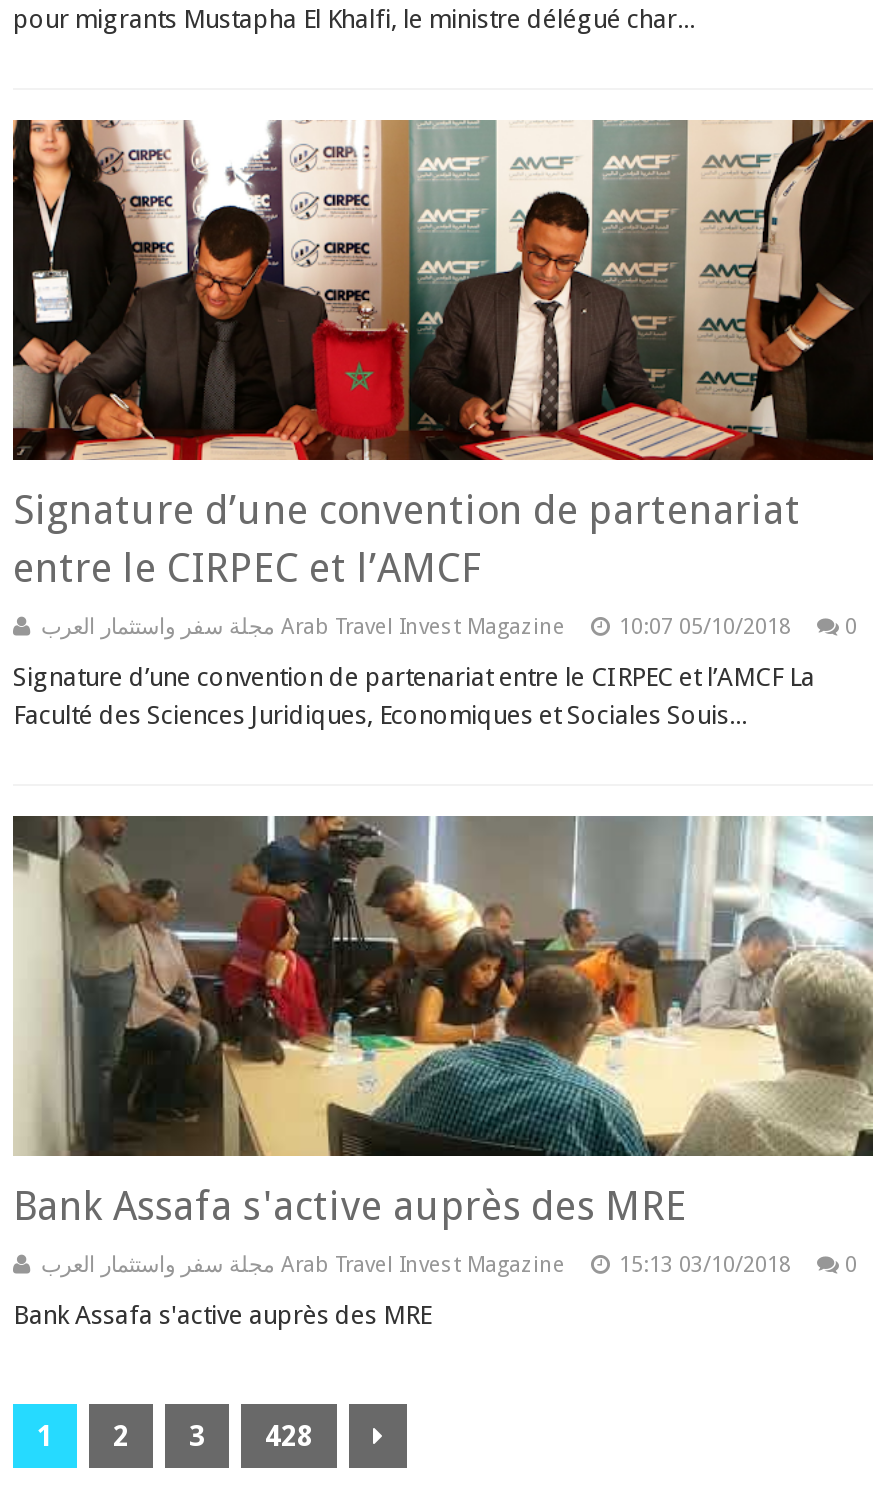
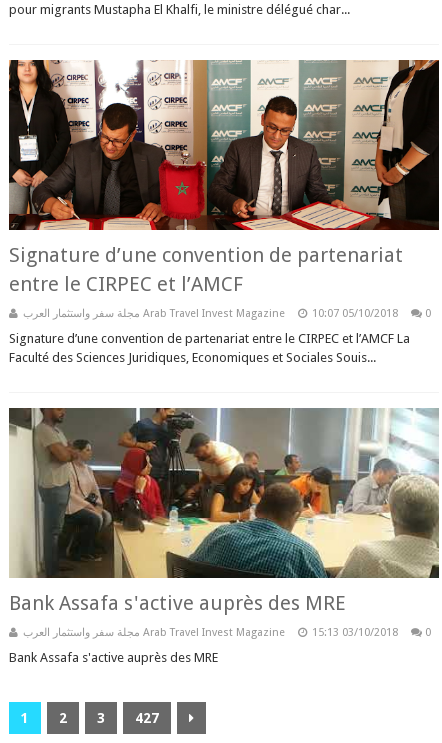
[37,1420,313,1452] 1 2 3 428 -> [21,710,159,726] 1 2 3 427

